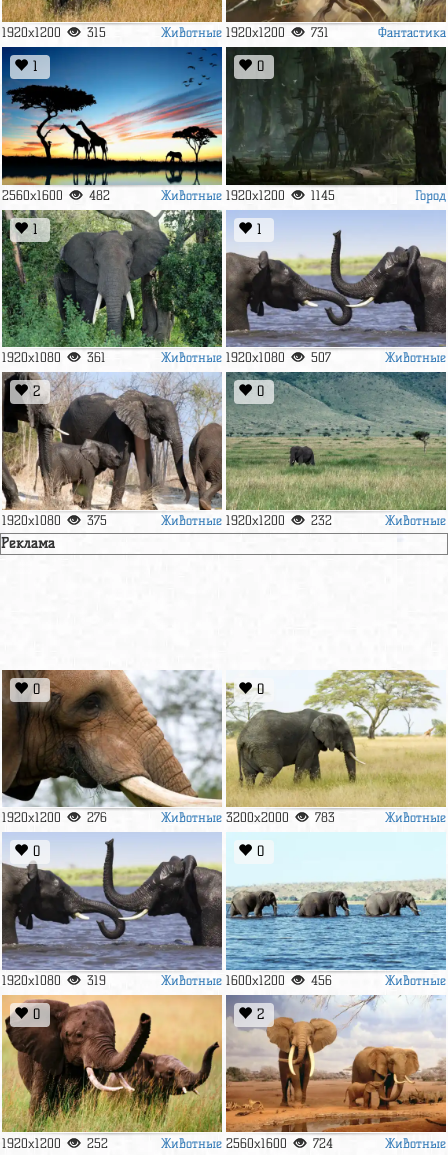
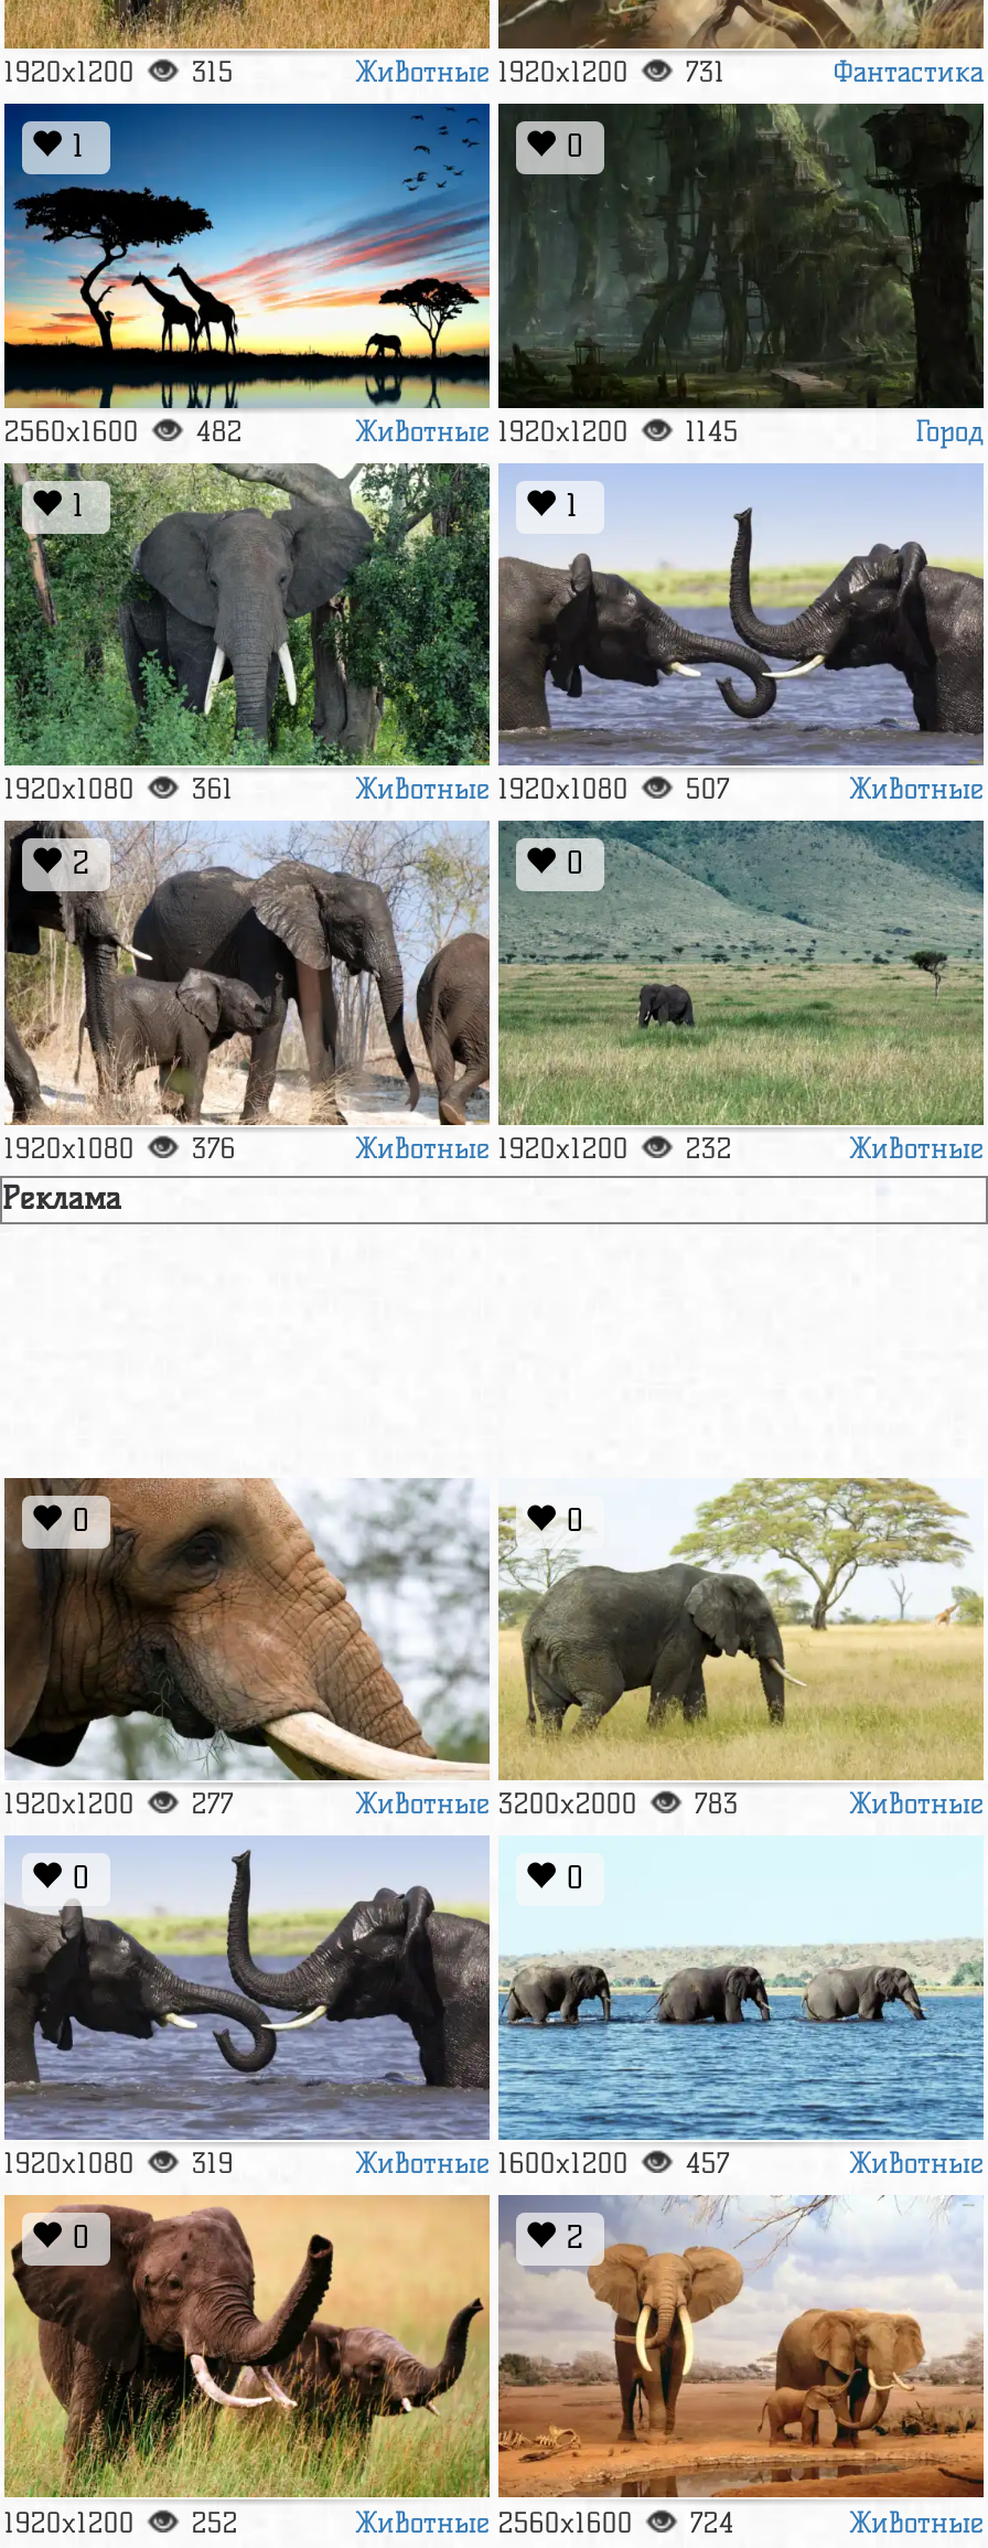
[2,513,107,528] 1920x1080 375 -> [4,1131,236,1164] 1920x1080 376
[2,810,107,825] 1920x1200 276 -> [4,1788,234,1821] 1920x1200 277
[161,972,332,988] Животные 1600x1200 456 -> [355,2144,730,2179] Животные 1600x1200 457

